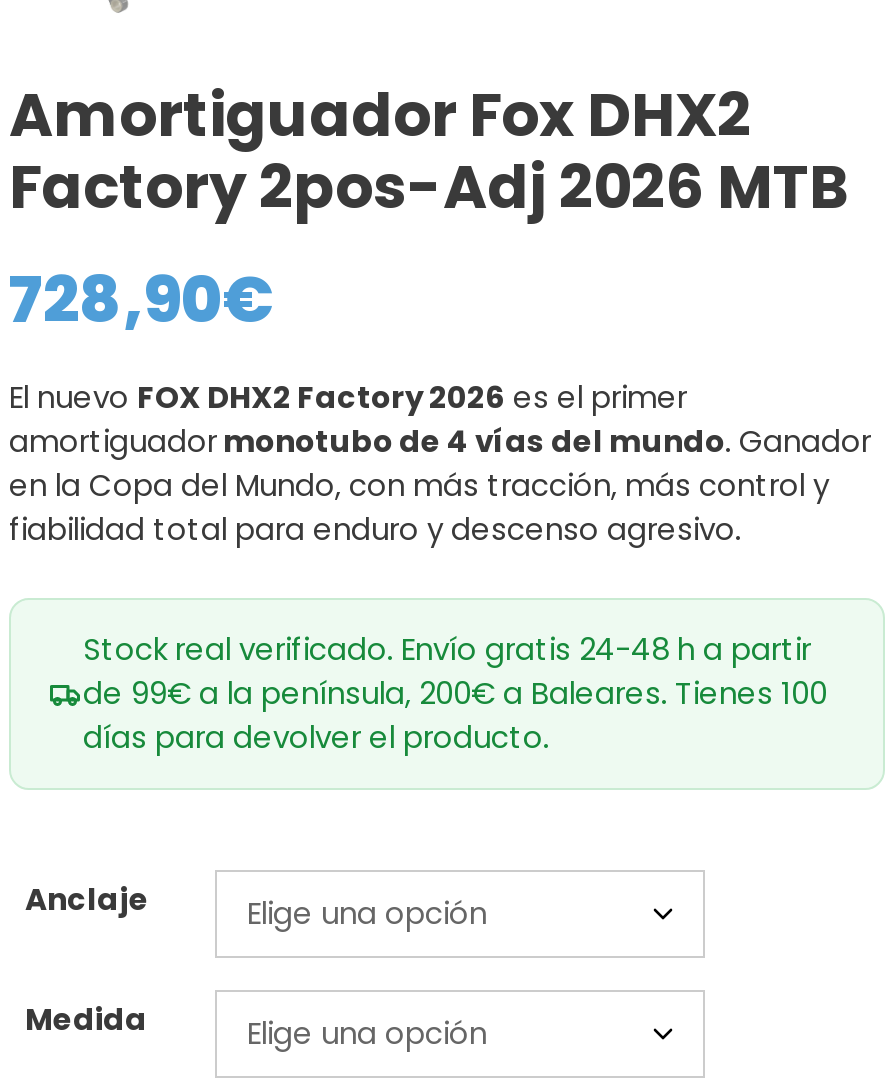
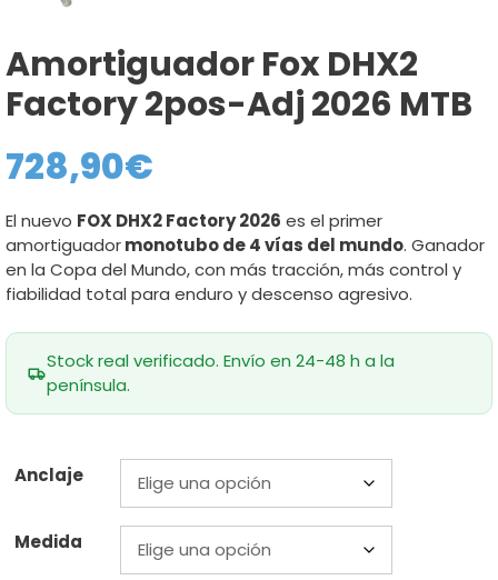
[83,627,827,757] Stock real verificado. Envío gratis 24-48 h a partir | de 99€ a la península, 200€ a Baleares. Tienes 100 | días para devolver el producto. -> [47,348,395,396] Stock real verificado. Envío en 24-48 h a la | península.

